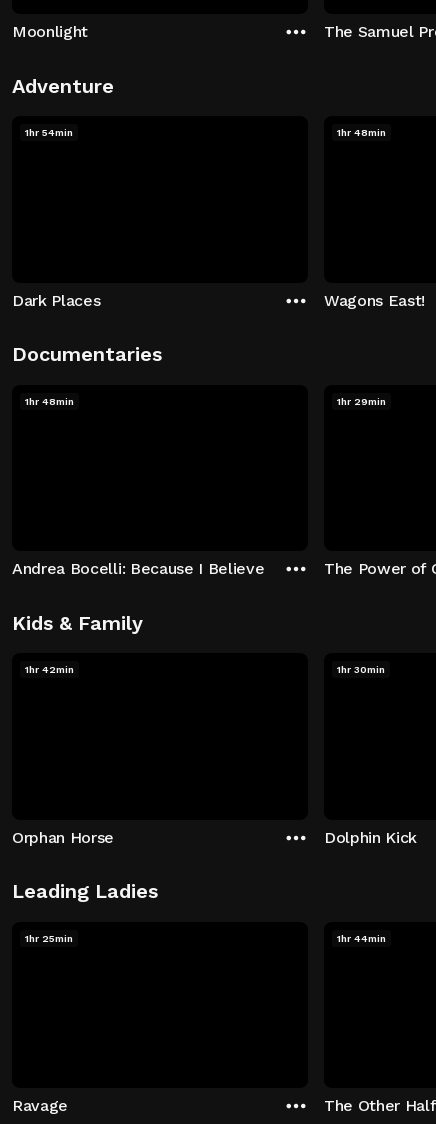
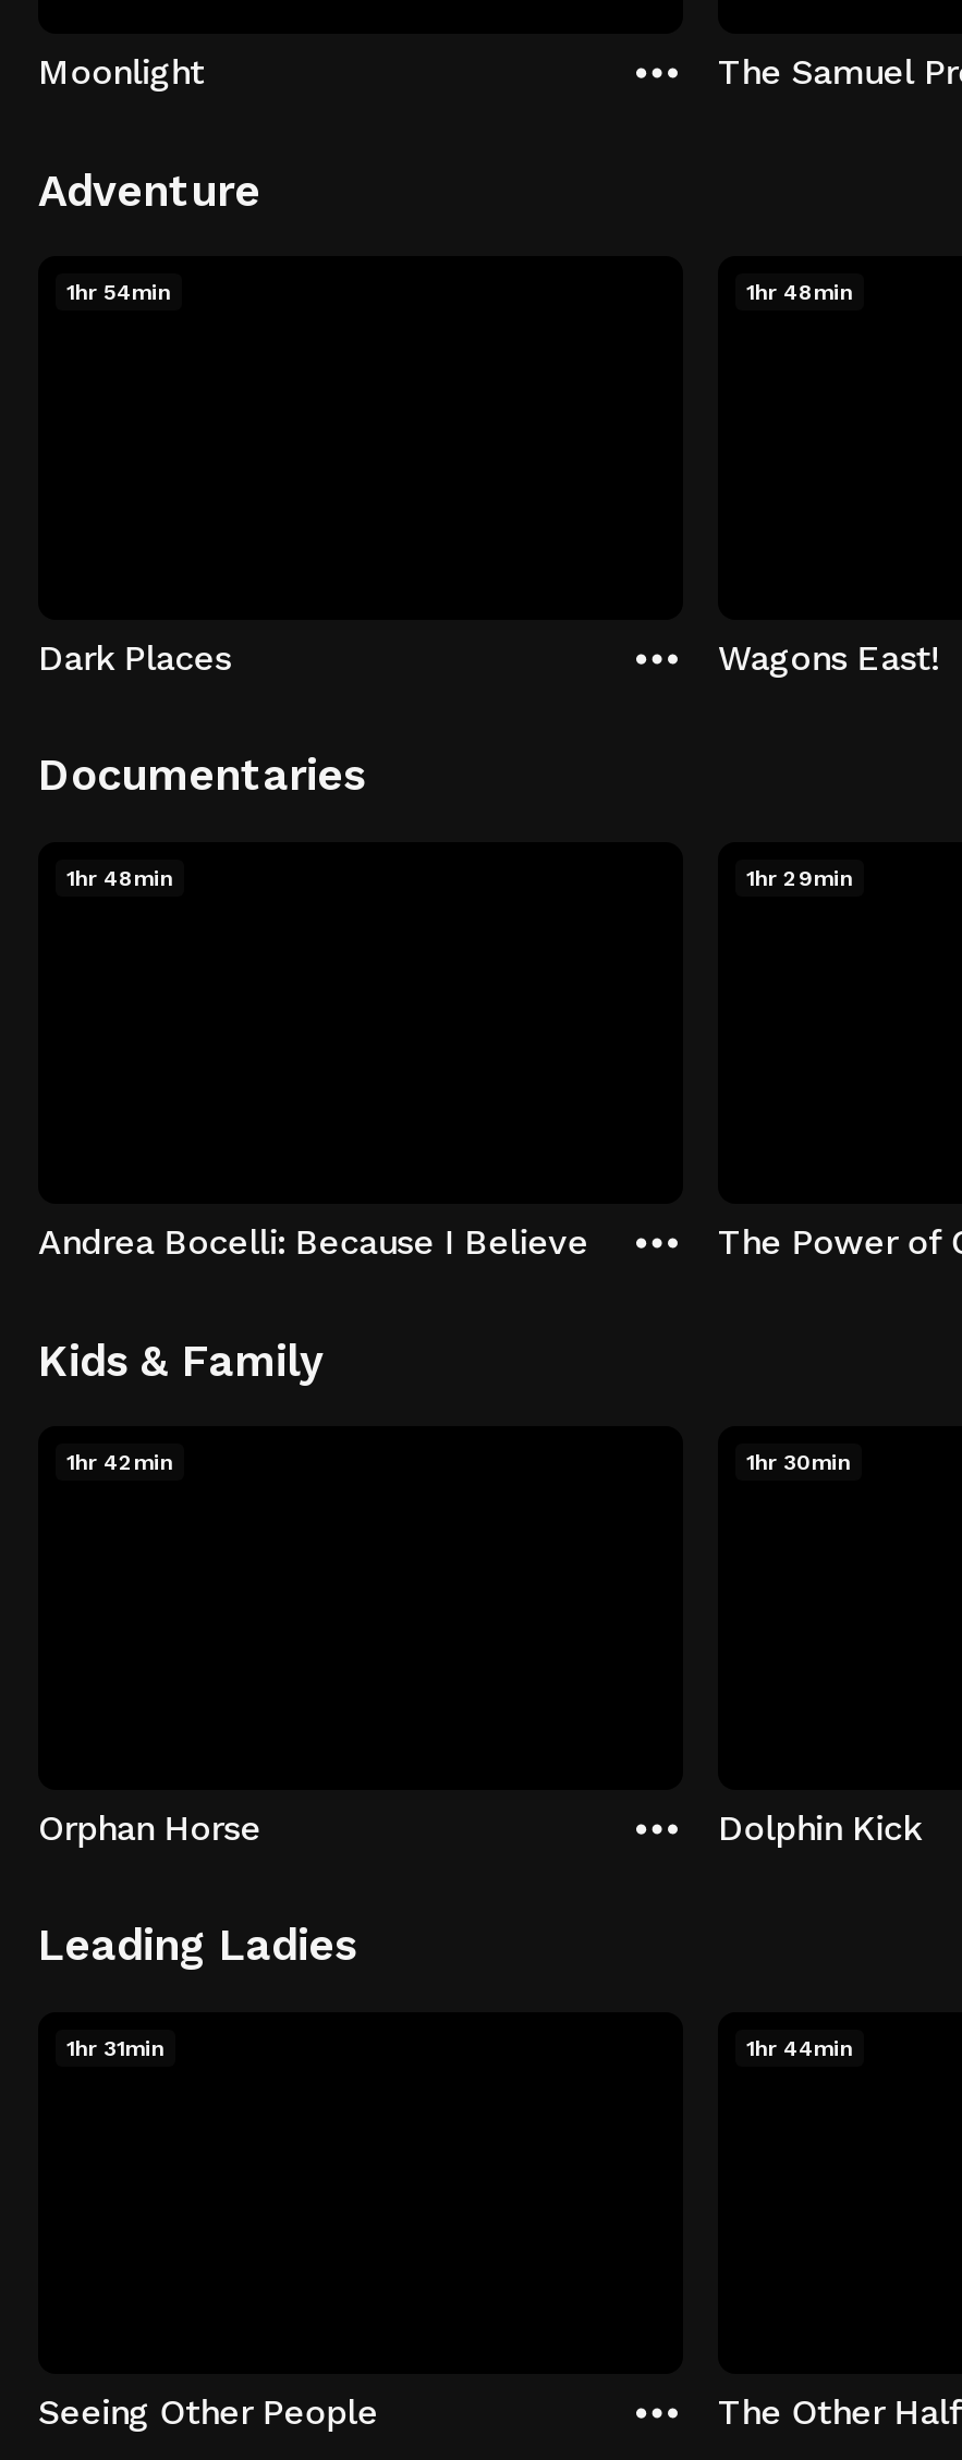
[25,932,73,943] 1hr 25min -> [66,2035,165,2059] 1hr 31min
[12,1096,68,1115] Ravage -> [38,2391,378,2433] Seeing Other People

